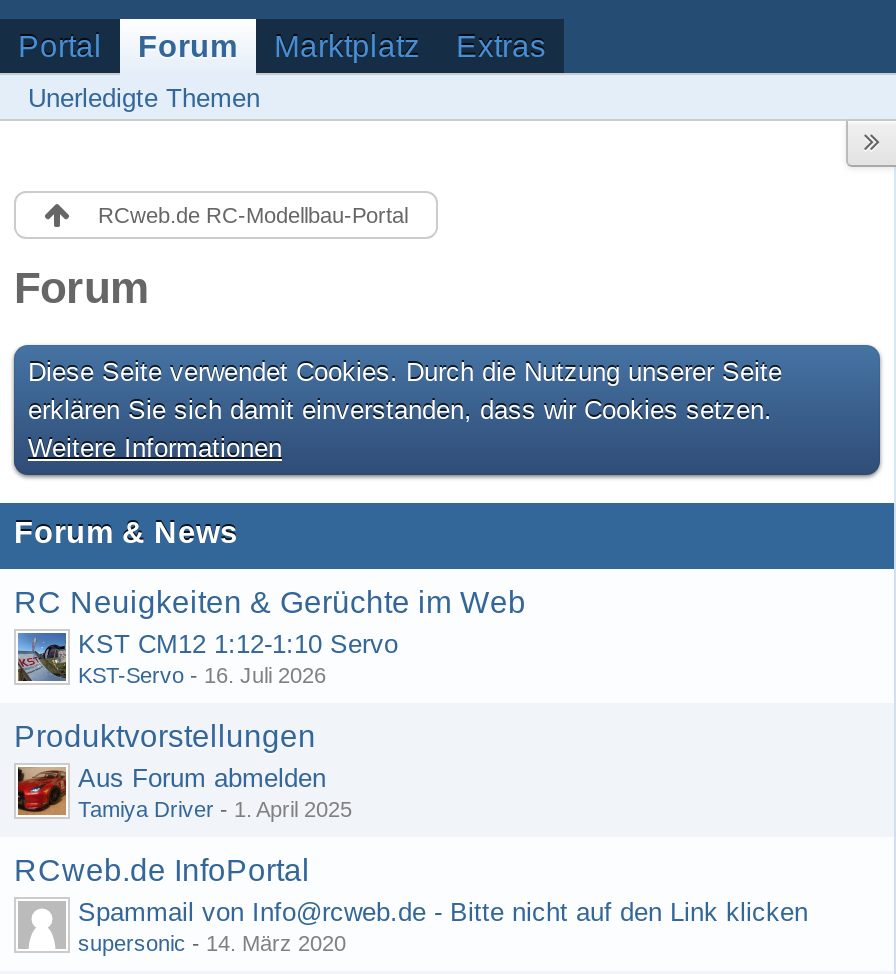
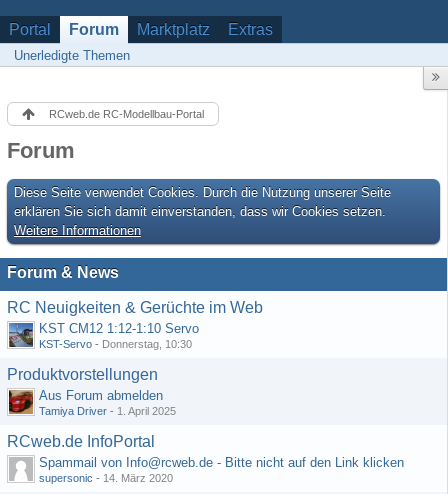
[78,663,326,687] KST-Servo - 16. Juli 2026 -> [39,338,192,350] KST-Servo - Donnerstag, 10:30

